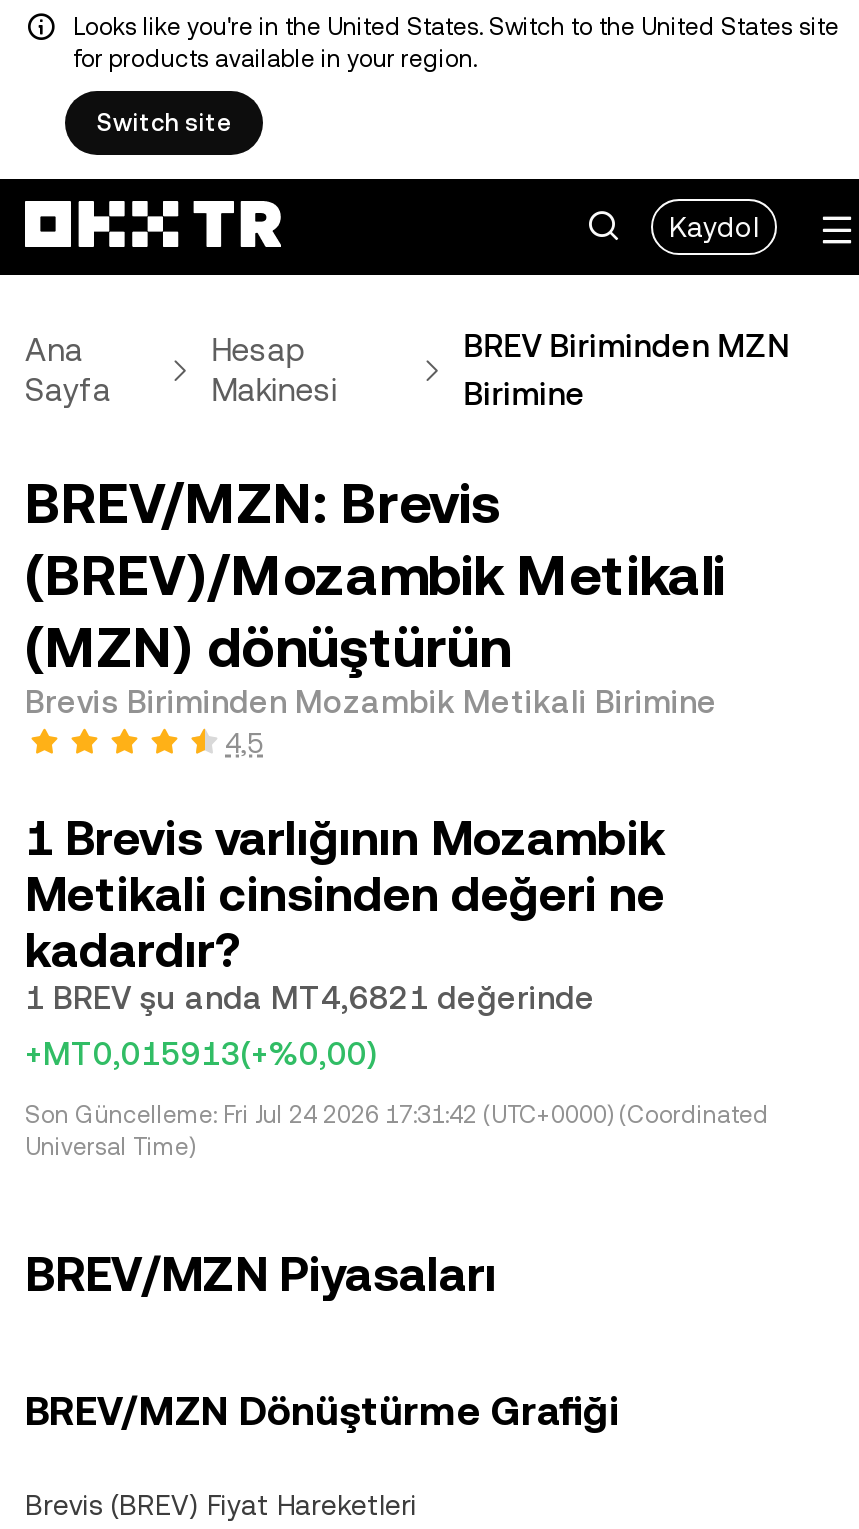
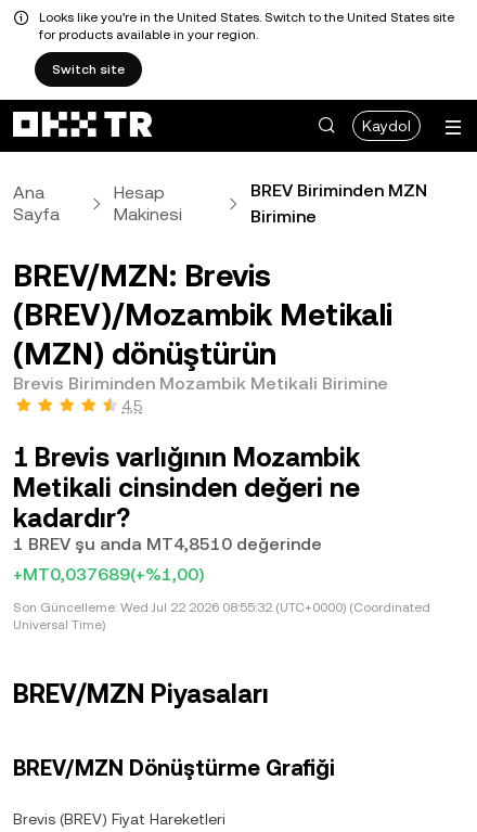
[25,979,595,1017] 1 BREV şu anda MT4,6821 değerinde -> [13,534,322,554] 1 BREV şu anda MT4,8510 değerinde
[25,1035,377,1073] +MT0,015913(+%0,00) -> [13,564,204,585] +MT0,037689(+%1,00)
[25,1101,769,1129] Son Güncelleme: Fri Jul 24 2026 17:31:42 (UTC+0000) (Coordinated -> [13,600,430,615] Son Güncelleme: Wed Jul 22 2026 08:55:32 (UTC+0000) (Coordinated

